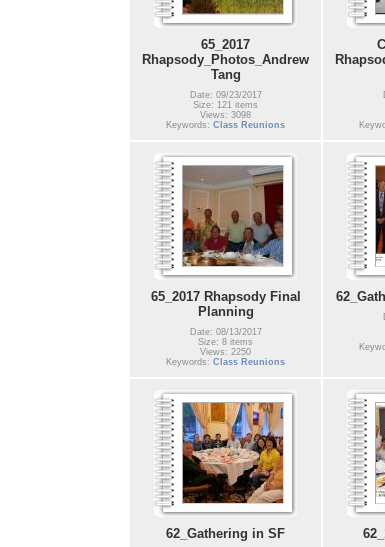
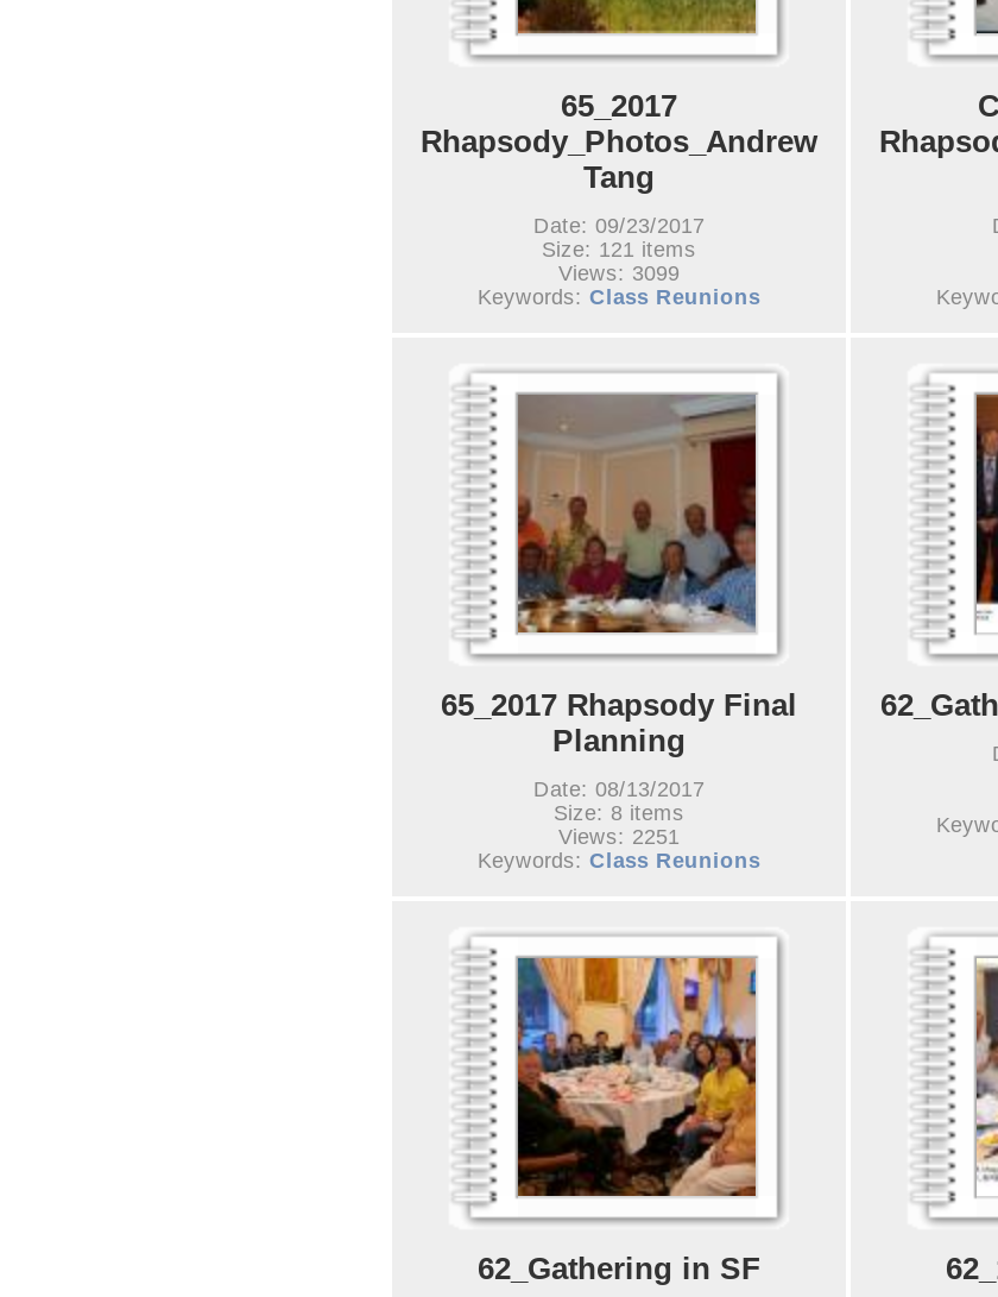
[200,110,251,120] Views: 3098 -> [558,261,680,285] Views: 3099
[200,347,251,357] Views: 2250 -> [558,824,680,848] Views: 2251

